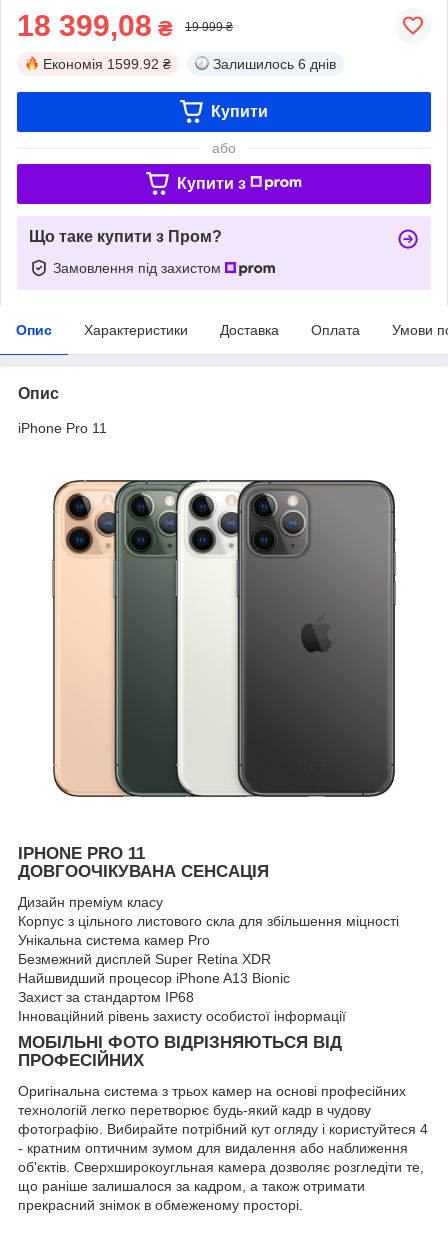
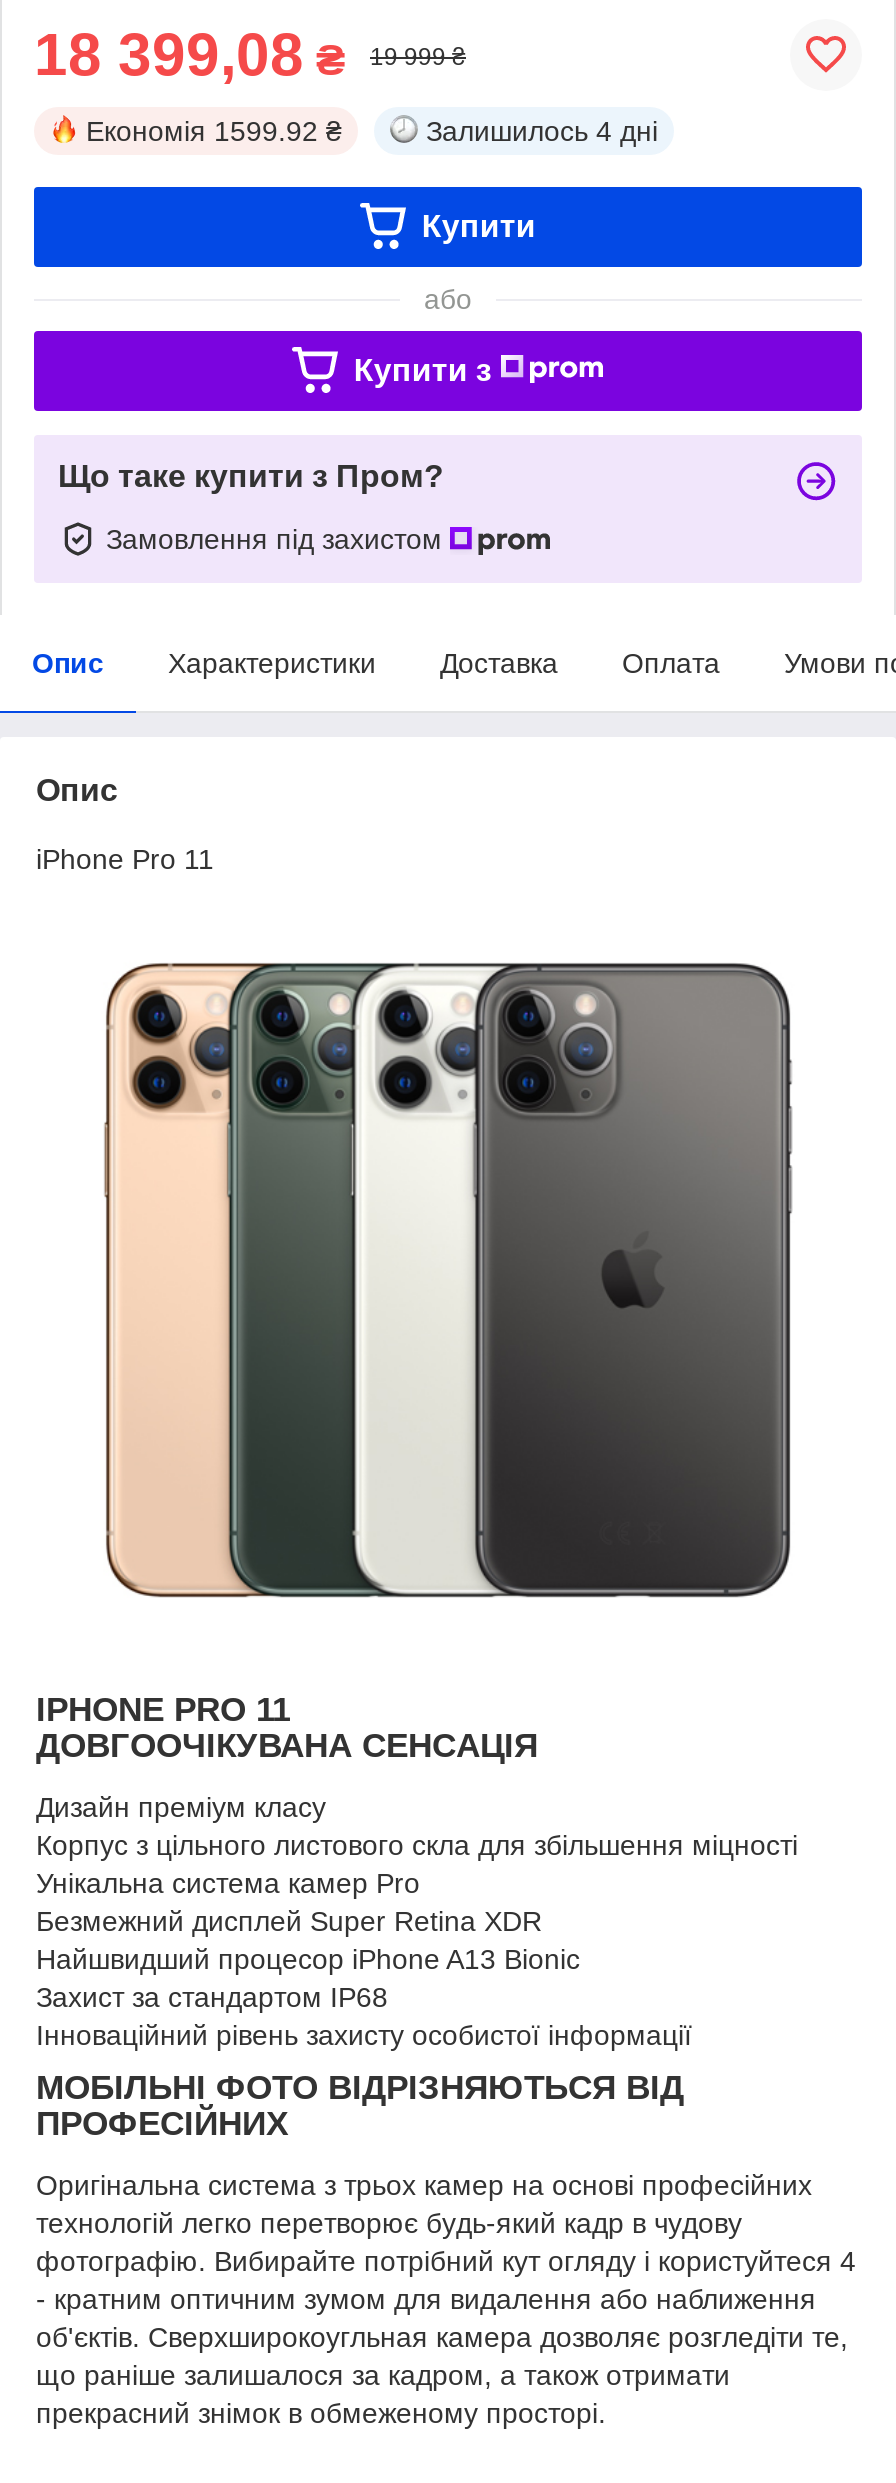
[213,56,336,72] Залишилось 6 днів -> [426,115,658,147] Залишилось 4 дні

